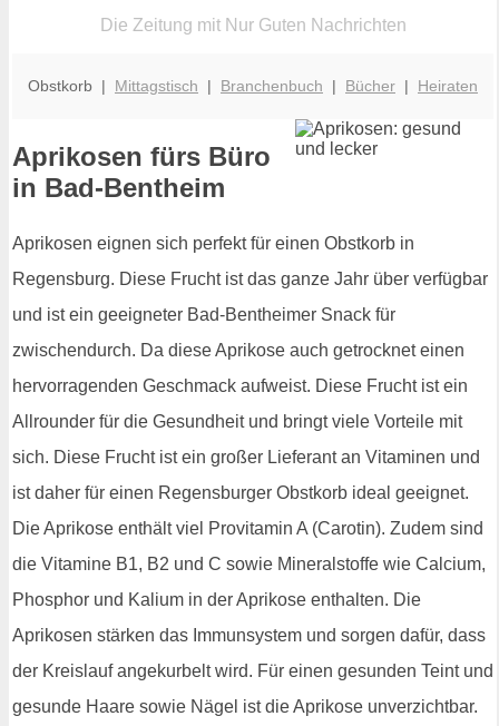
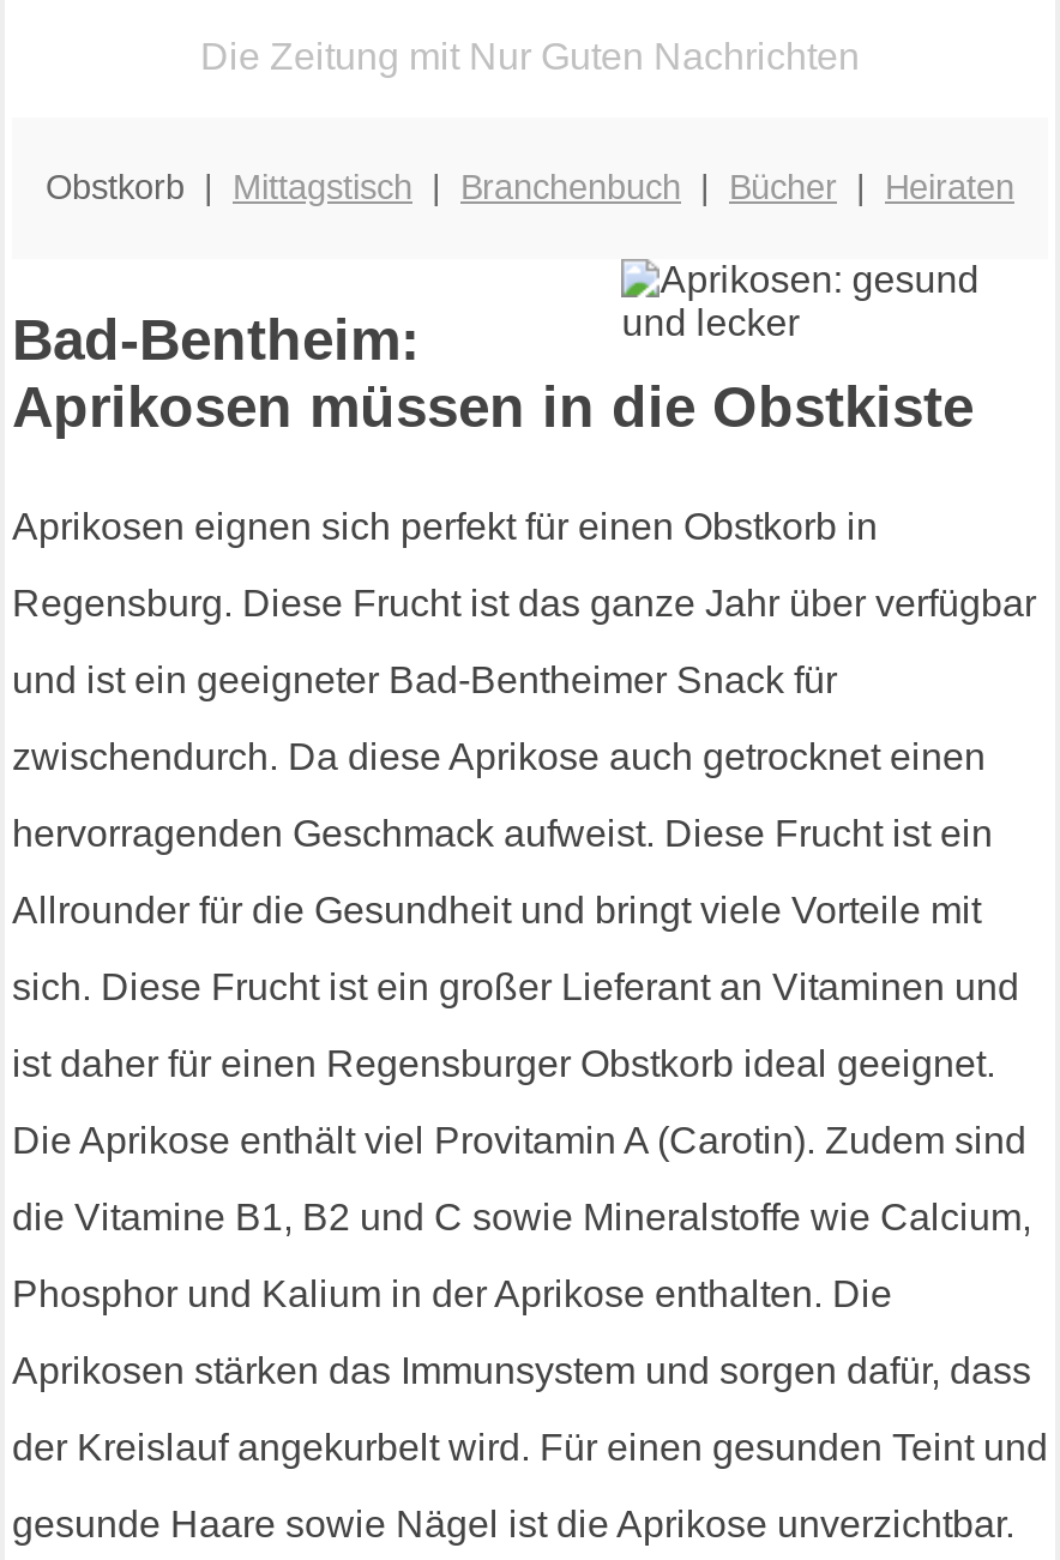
[12,142,271,203] Aprikosen fürs Büro | in Bad-Bentheim -> [12,308,974,440] Bad-Bentheim: | Aprikosen müssen in die Obstkiste

